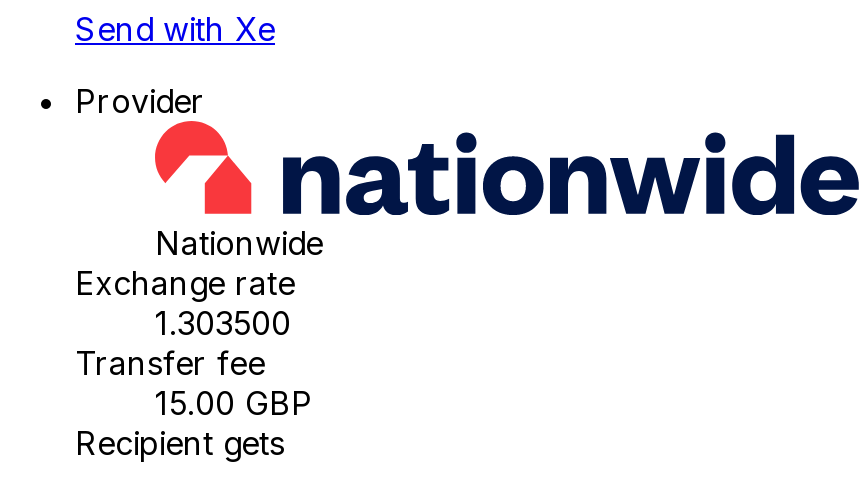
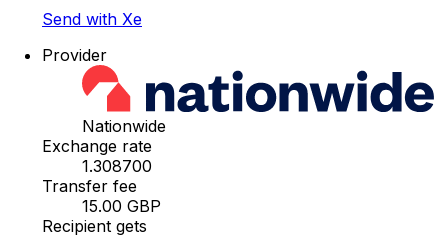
[155,303,291,343] 1.303500 -> [82,156,152,176] 1.308700

